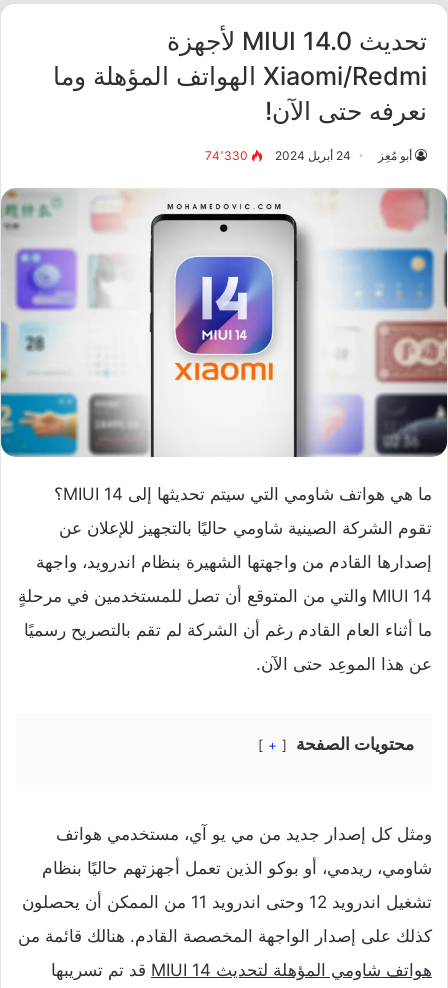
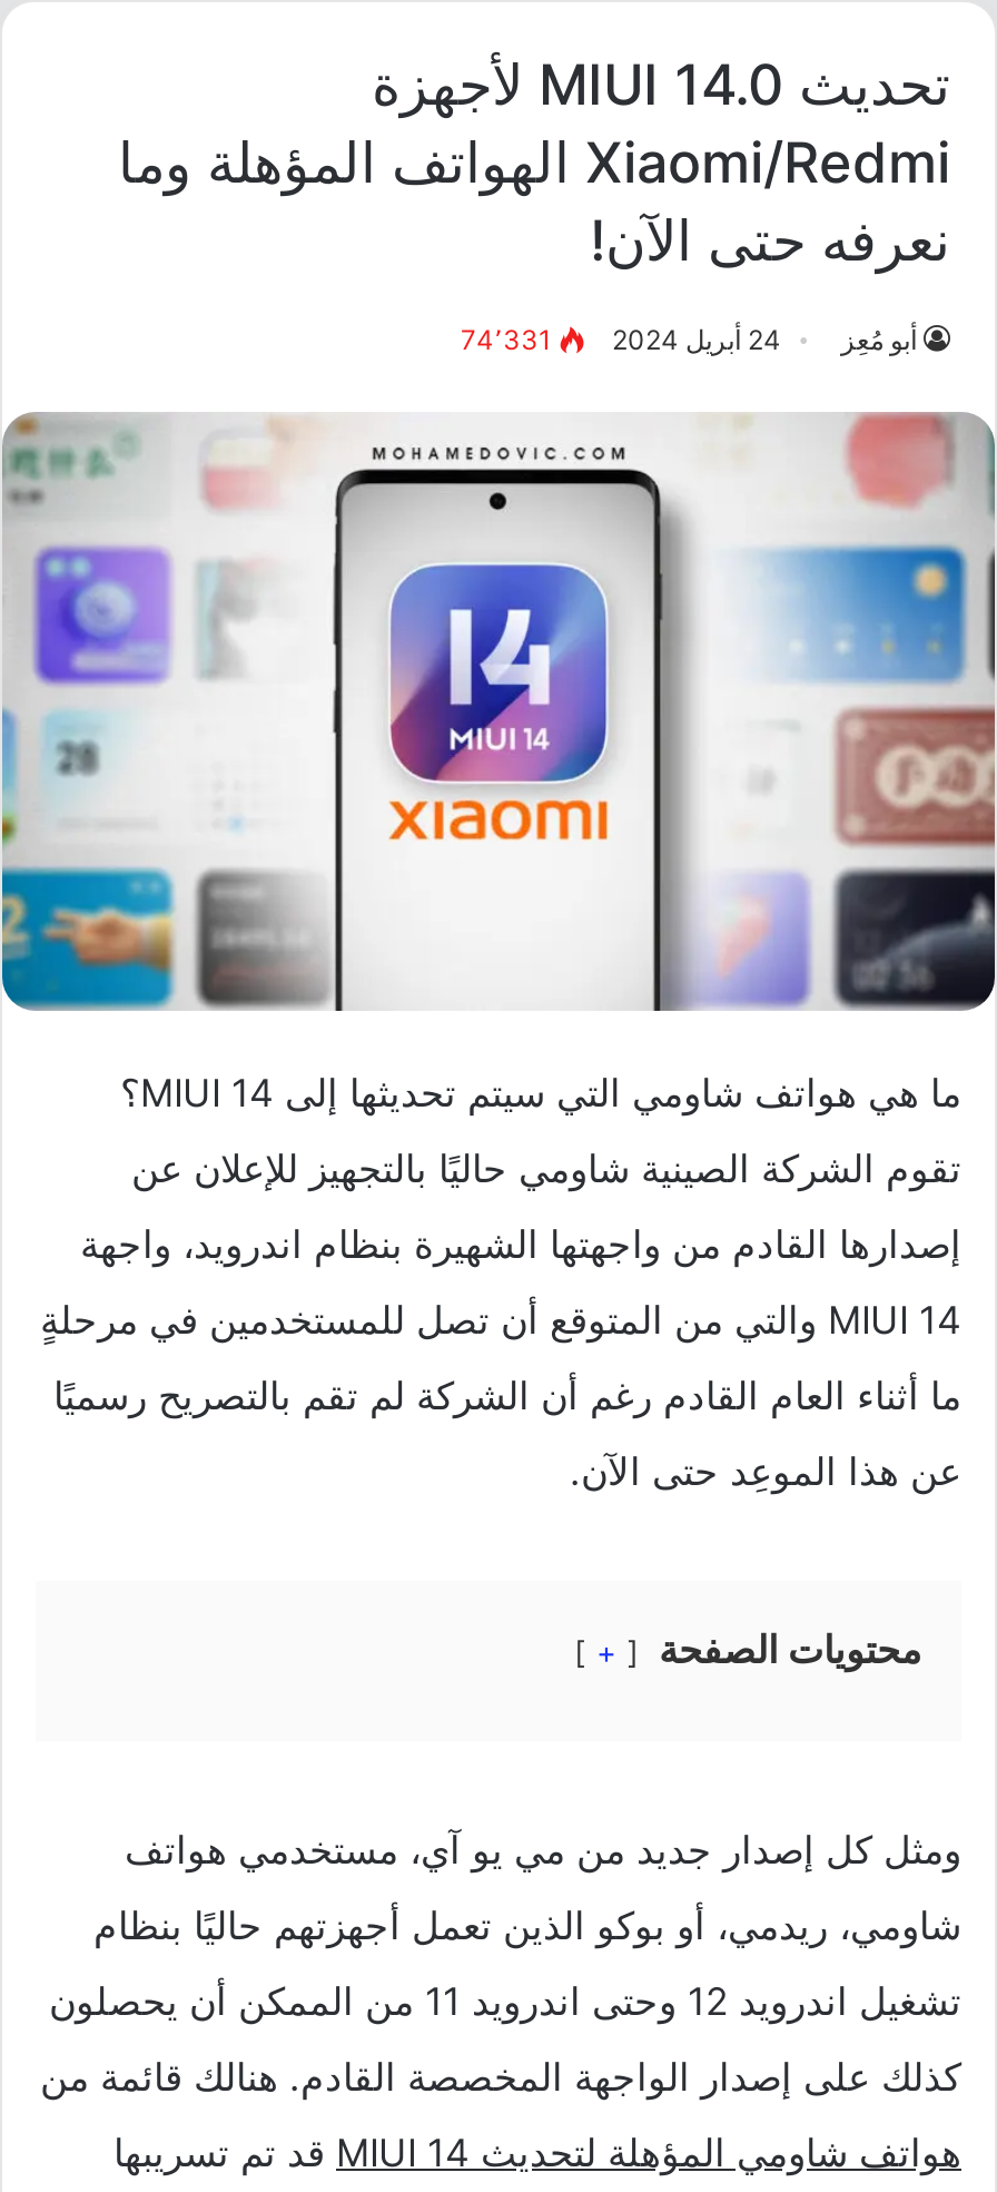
[205,148,248,163] 74٬330 -> [461,323,552,356] 74٬331

